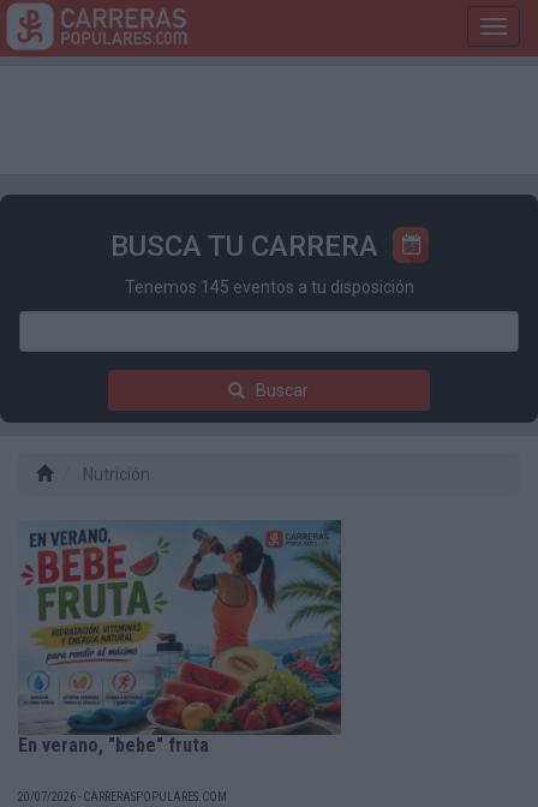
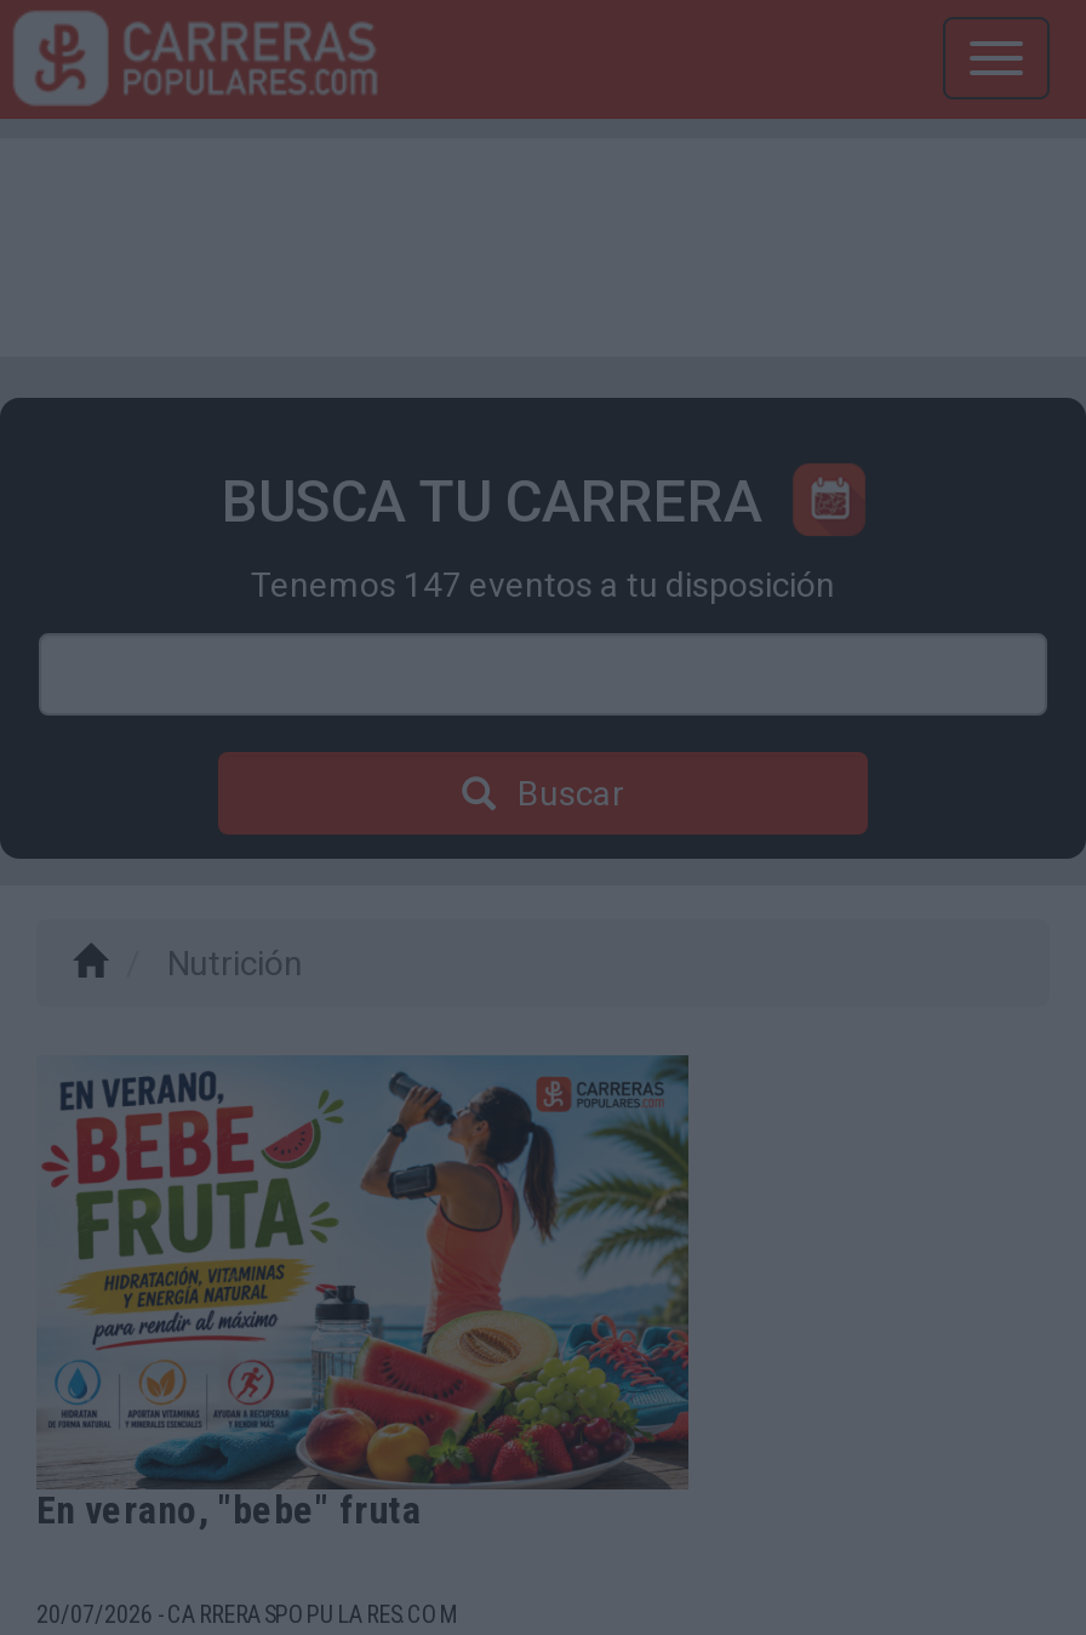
[124,278,414,297] Tenemos 145 eventos a tu disposición -> [251,566,835,605] Tenemos 147 eventos a tu disposición

